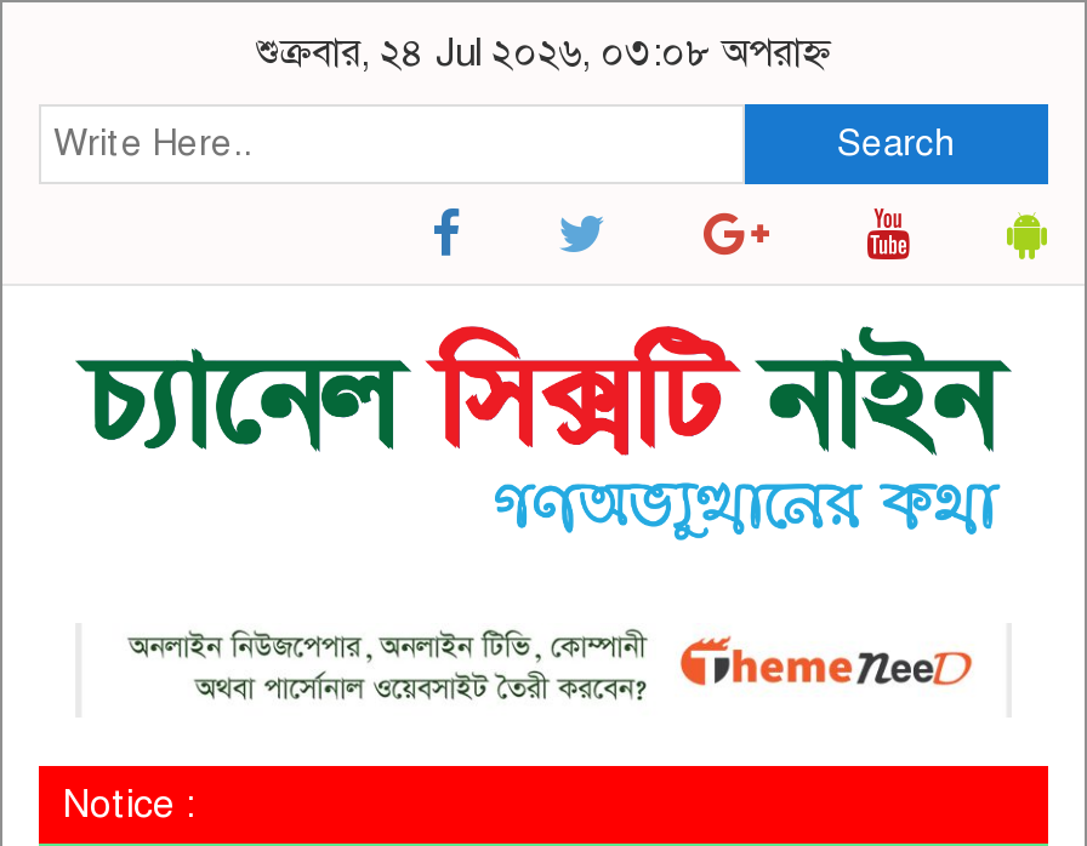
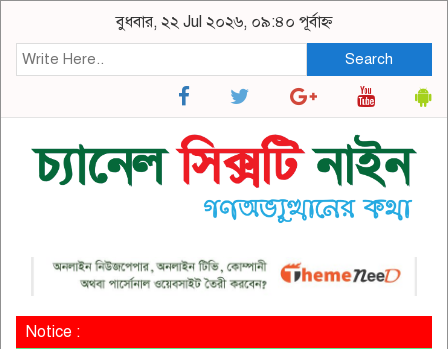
[256,29,831,78] শুক্রবার, ২৪ Jul ২০২৬, ০৩:০৮ অপরাহ্ন -> [115,12,332,32] বুধবার, ২২ Jul ২০২৬, ০৯:৪০ পূর্বাহ্ন

